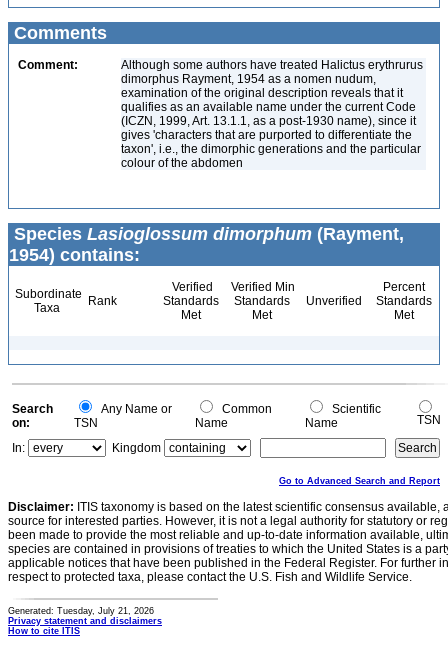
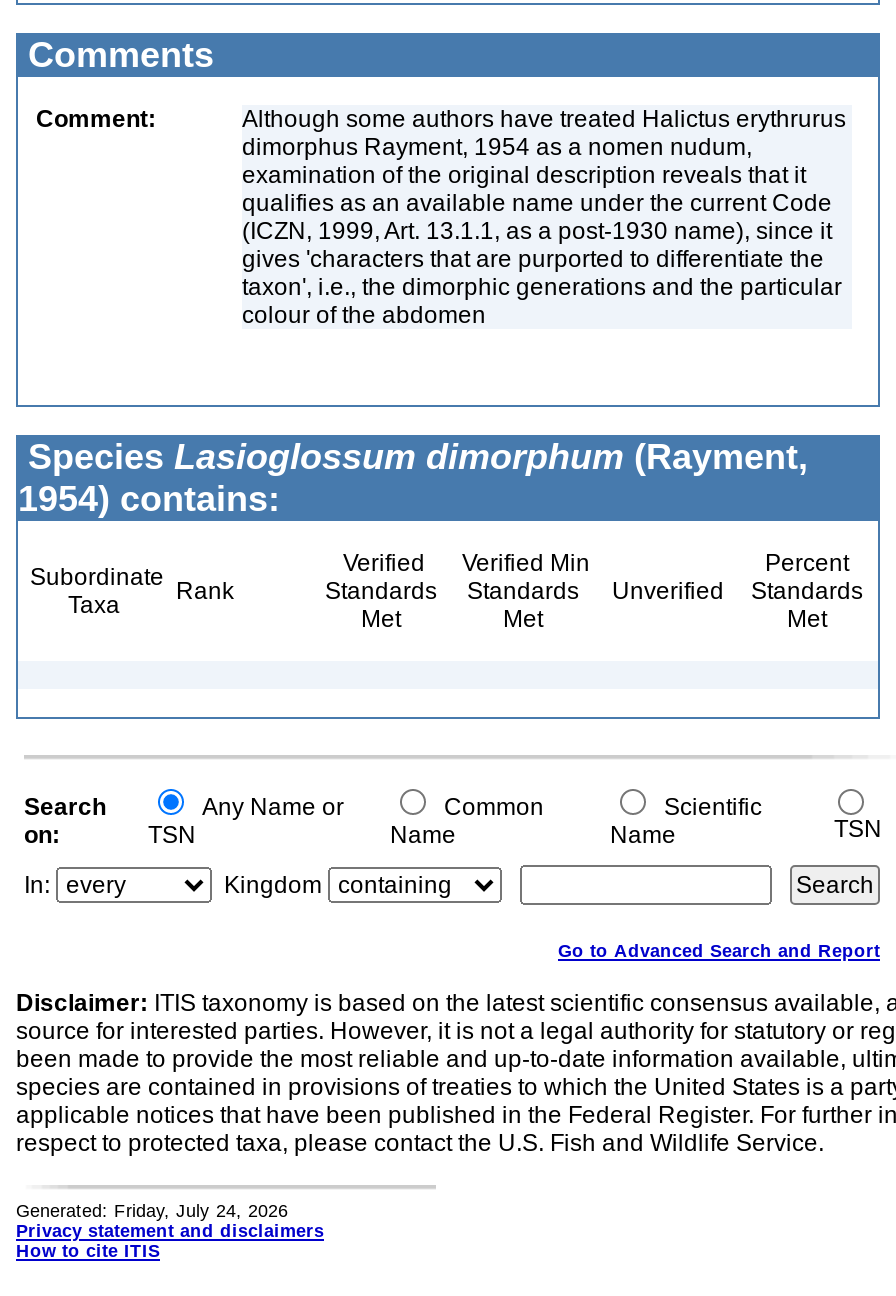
[8,606,154,616] Generated: Tuesday, July 21, 2026 -> [16,1201,288,1221] Generated: Friday, July 24, 2026

